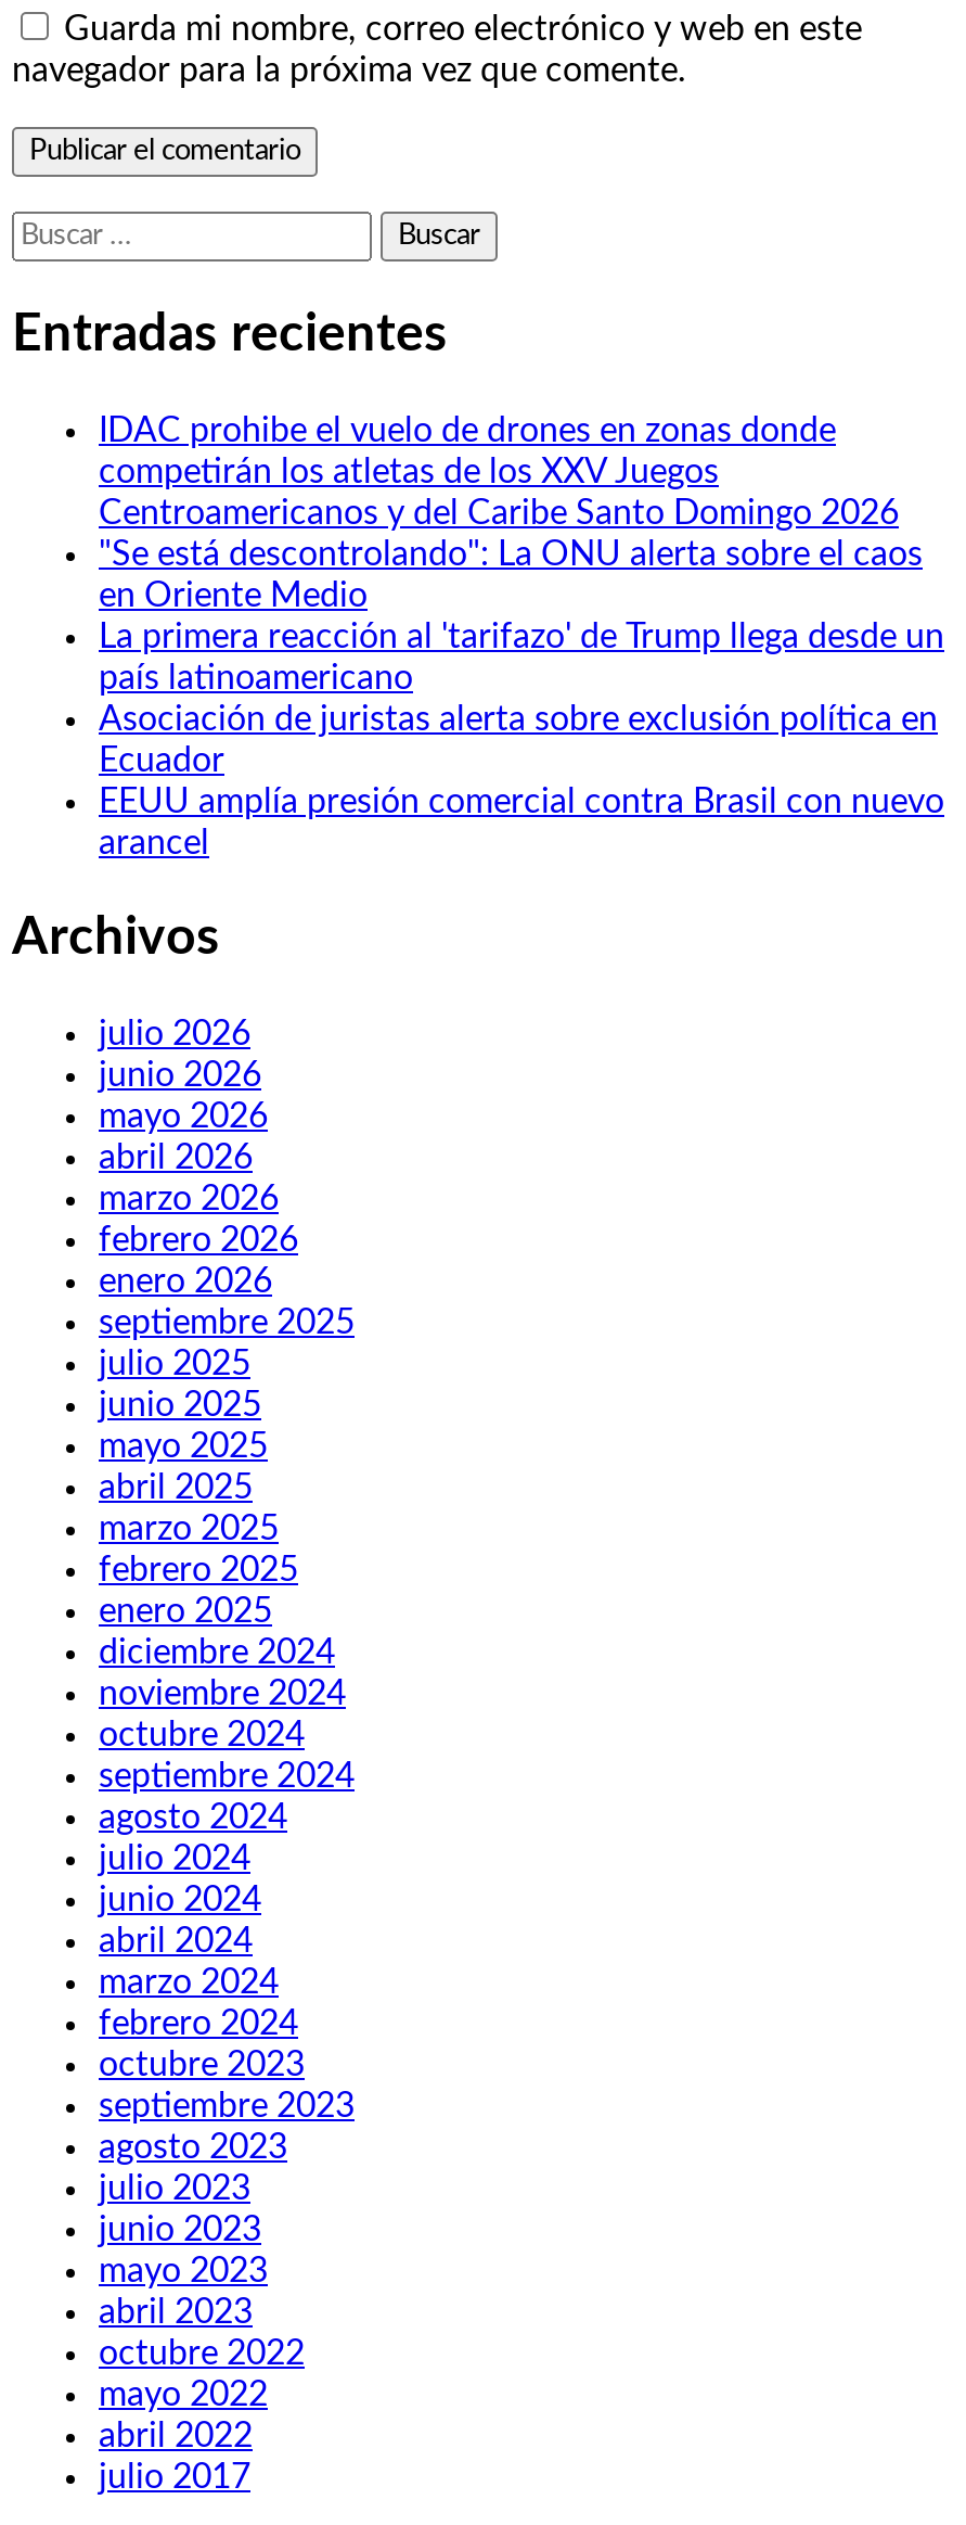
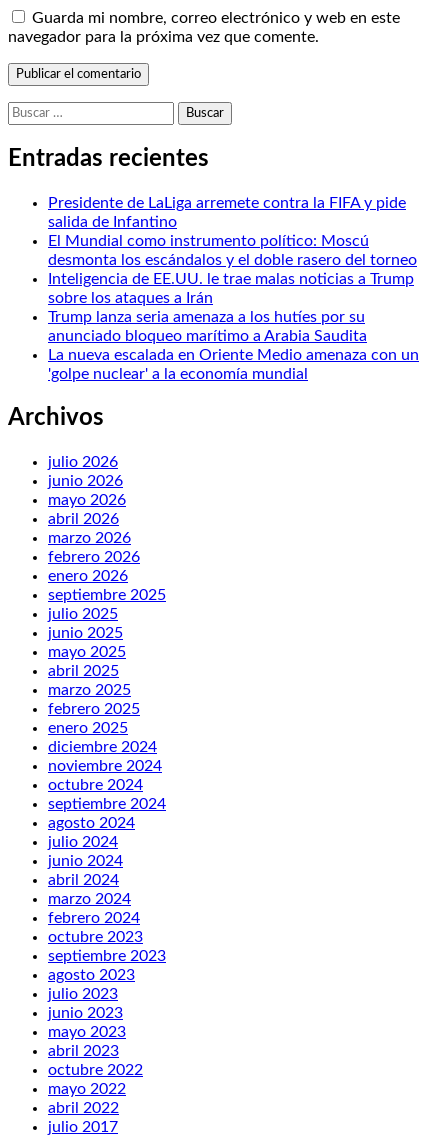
[99,413,944,860] IDAC prohibe el vuelo de drones en zonas donde | competirán los atletas de los XXV Juegos | Centroamericanos y del Caribe Santo Domingo 2026 | "Se está descontrolando": La ONU alerta sobre el caos | en Oriente Medio | La primera reacción al 'tarifazo' de Trump llega desde un | país latinoamericano | Asociación de juristas alerta sobre exclusión política en | Ecuador | EEUU amplía presión comercial contra Brasil con nuevo | arancel -> [48,195,419,382] Presidente de LaLiga arremete contra la FIFA y pide | salida de Infantino | El Mundial como instrumento político: Moscú | desmonta los escándalos y el doble rasero del torneo | Inteligencia de EE.UU. le trae malas noticias a Trump | sobre los ataques a Irán | Trump lanza seria amenaza a los hutíes por su | anunciado bloqueo marítimo a Arabia Saudita | La nueva escalada en Oriente Medio amenaza con un | 'golpe nuclear' a la economía mundial

